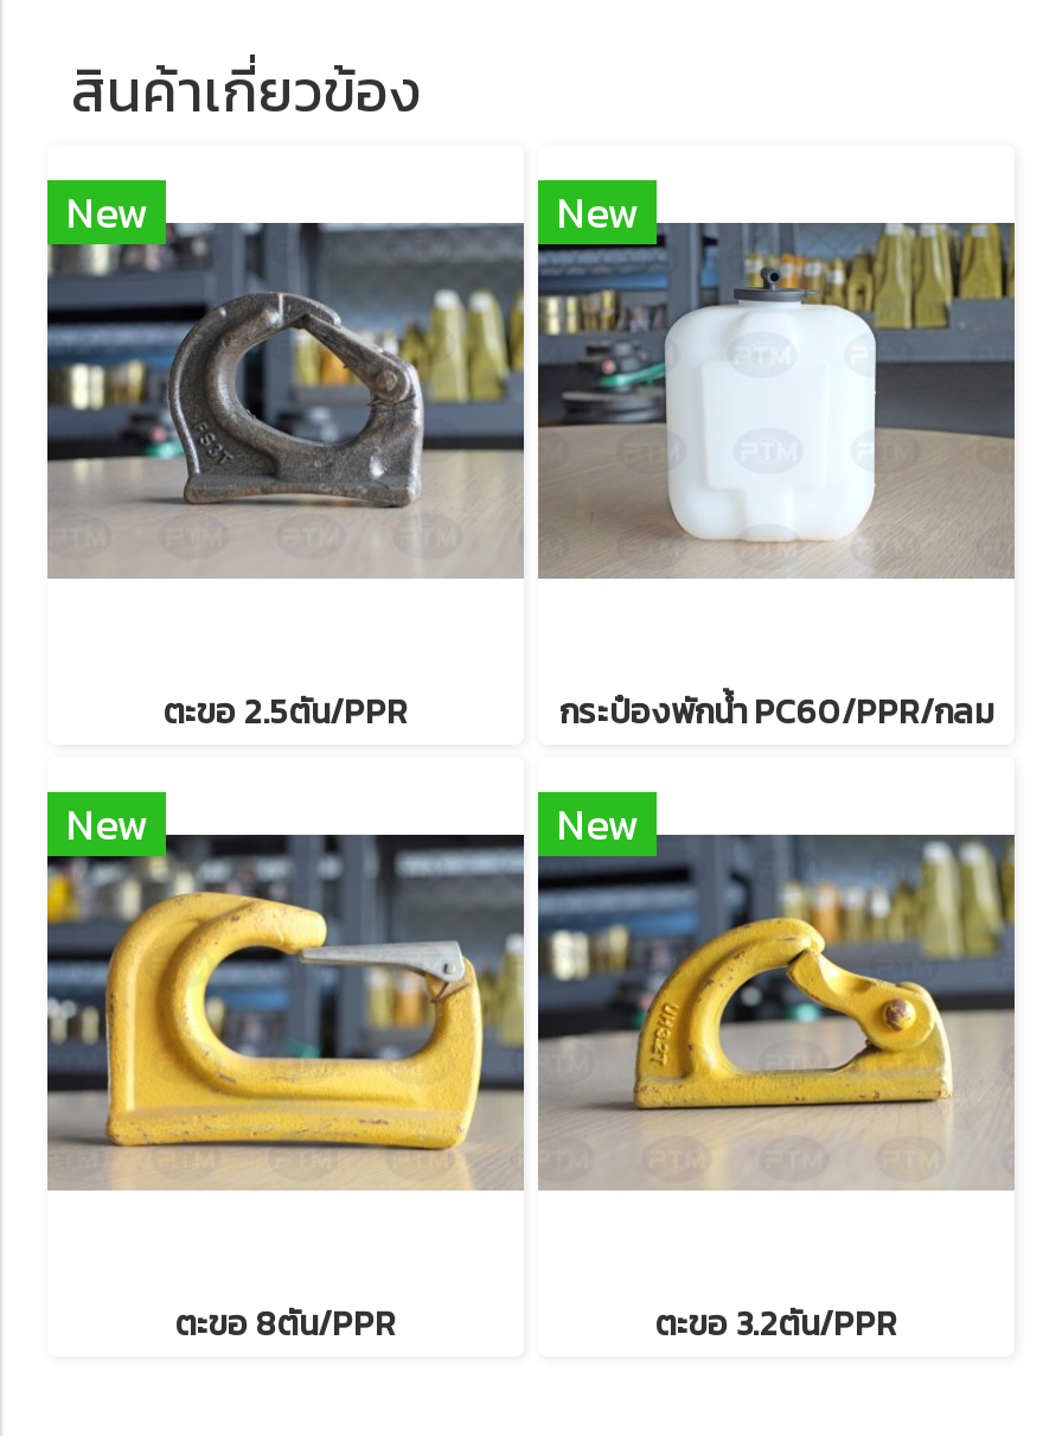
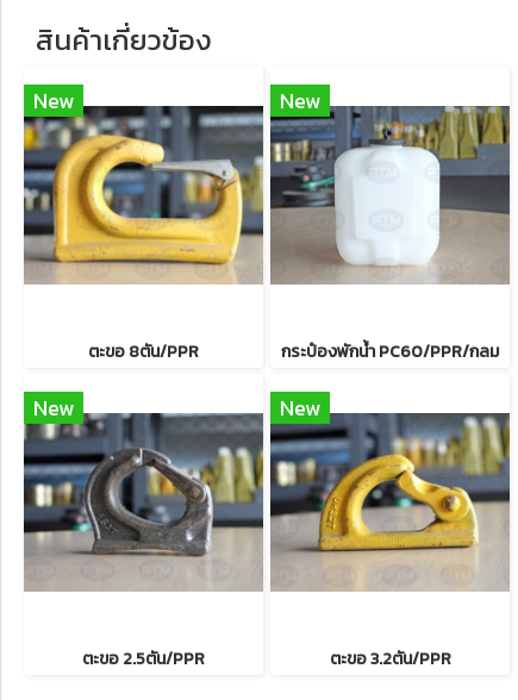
moved [45,221,526,576] -> [23,412,264,590]: [image]
moved [164,688,408,738] -> [82,646,205,671]: ตะขอ 2.5ตัน/PPR
moved [45,832,524,1191] -> [23,105,263,283]: [image]
moved [175,1300,396,1349] -> [88,339,199,364]: ตะขอ 8ตัน/PPR

